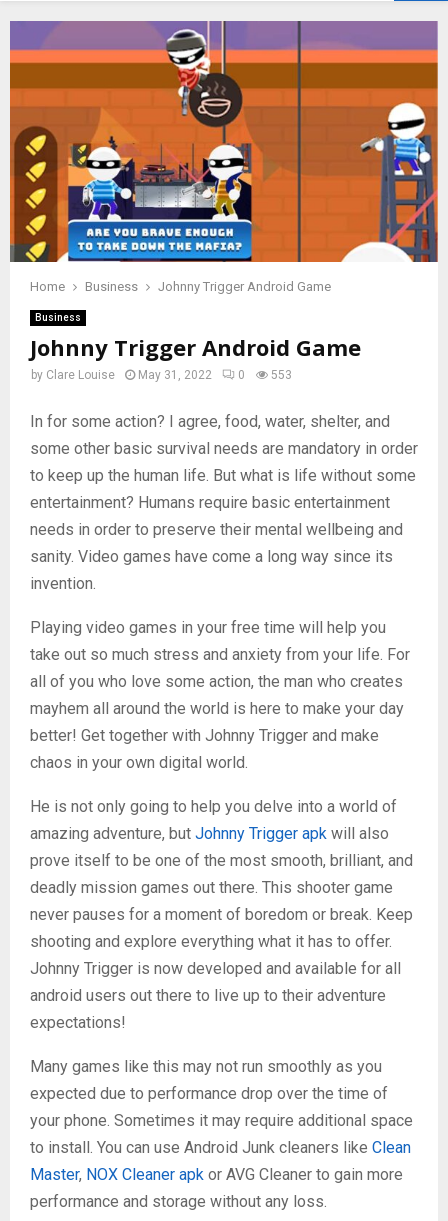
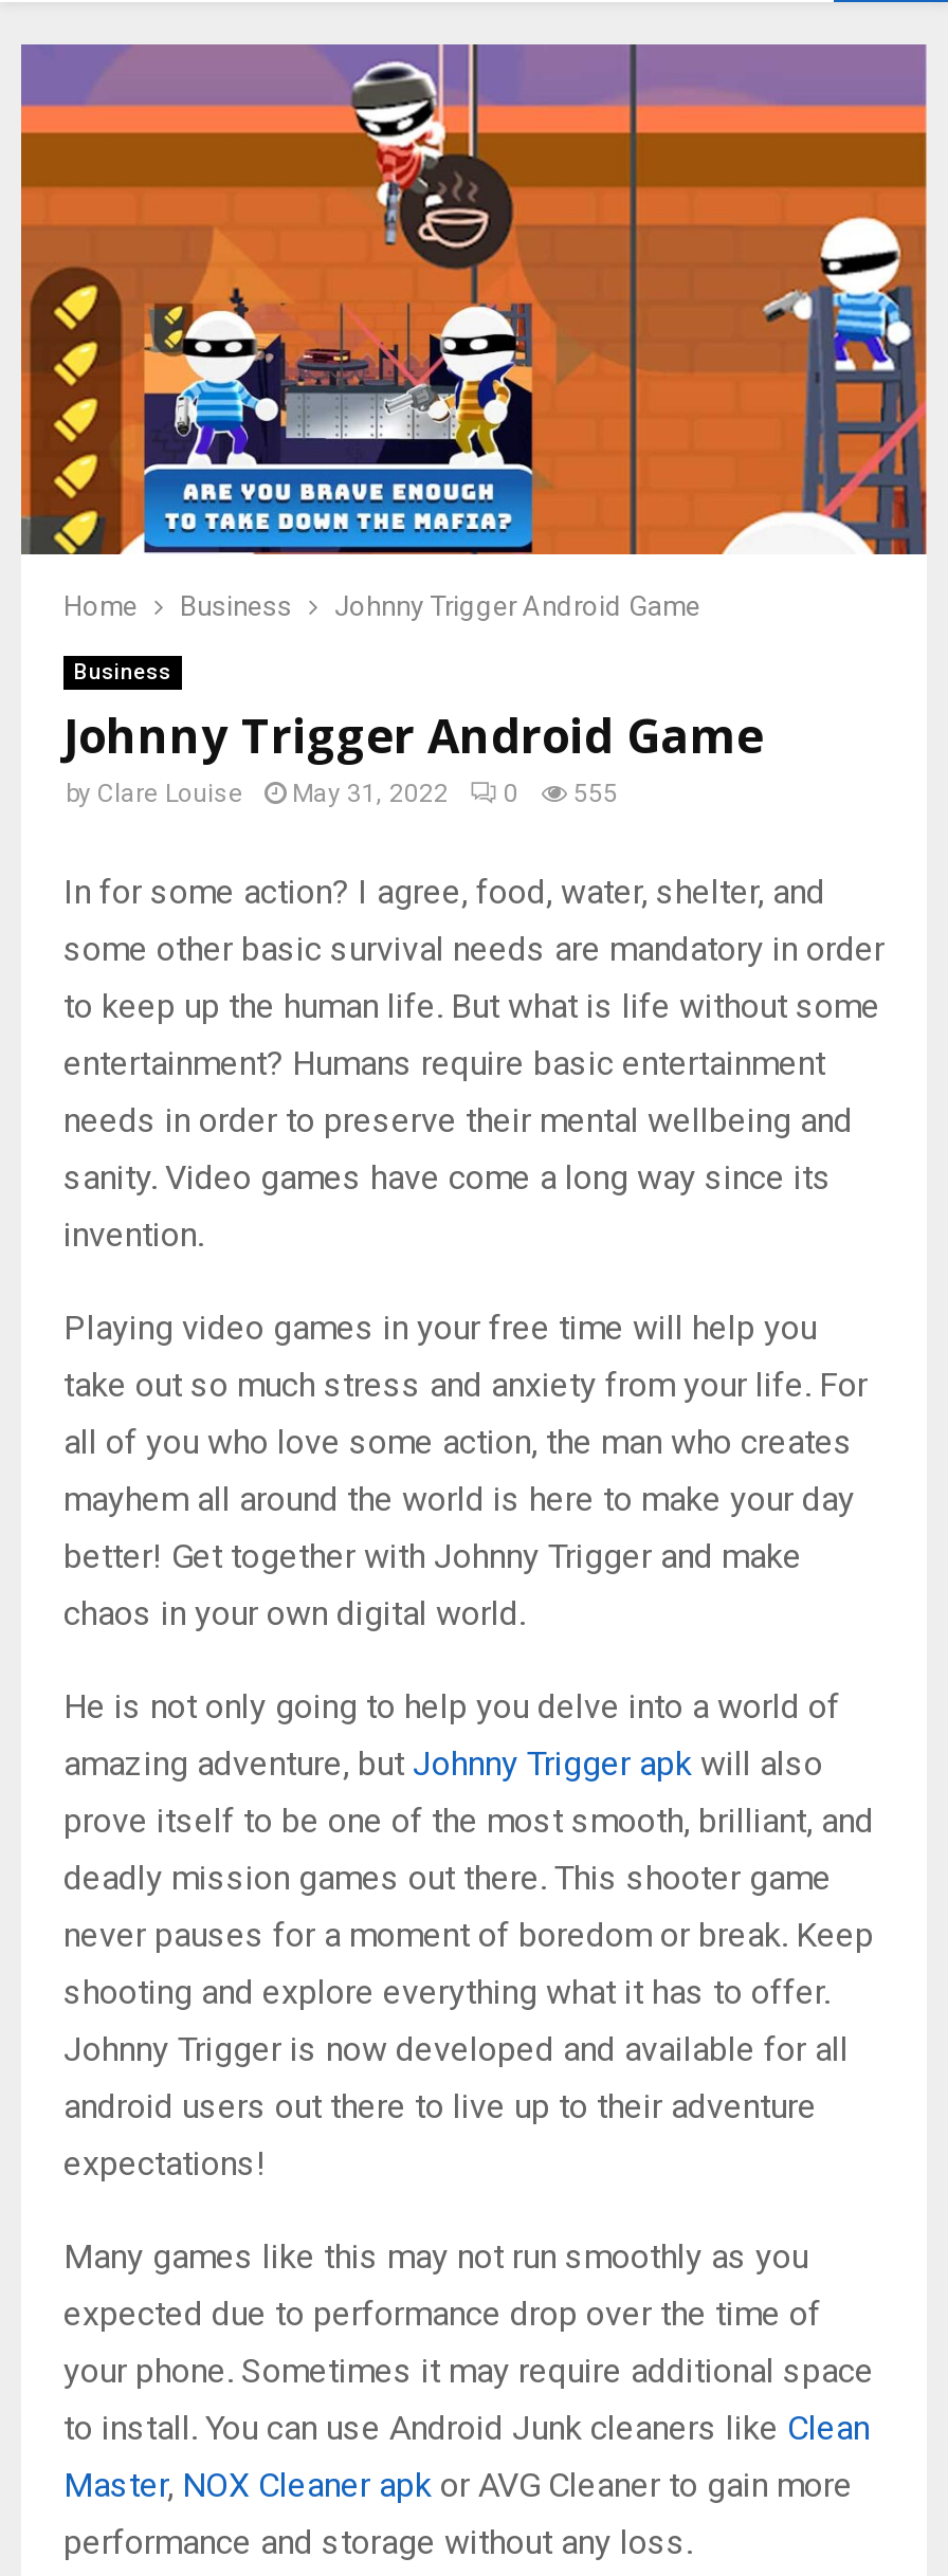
[31,368,292,382] by Clare Louise May 31, 2022 0 553 -> [66,778,618,808] by Clare Louise May 31, 2022 0 555

